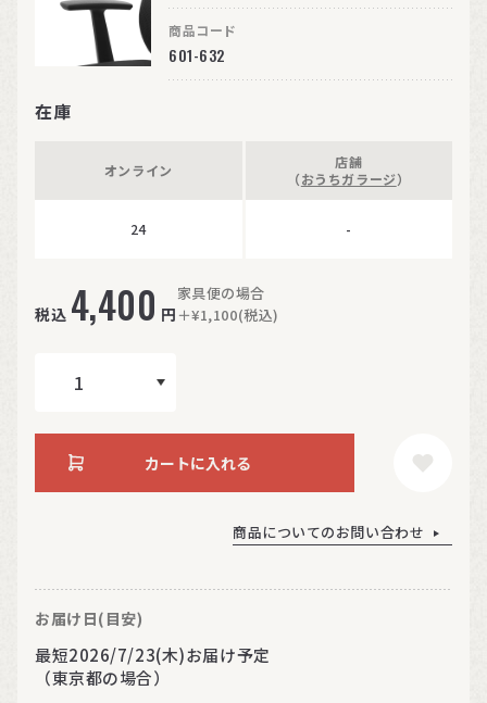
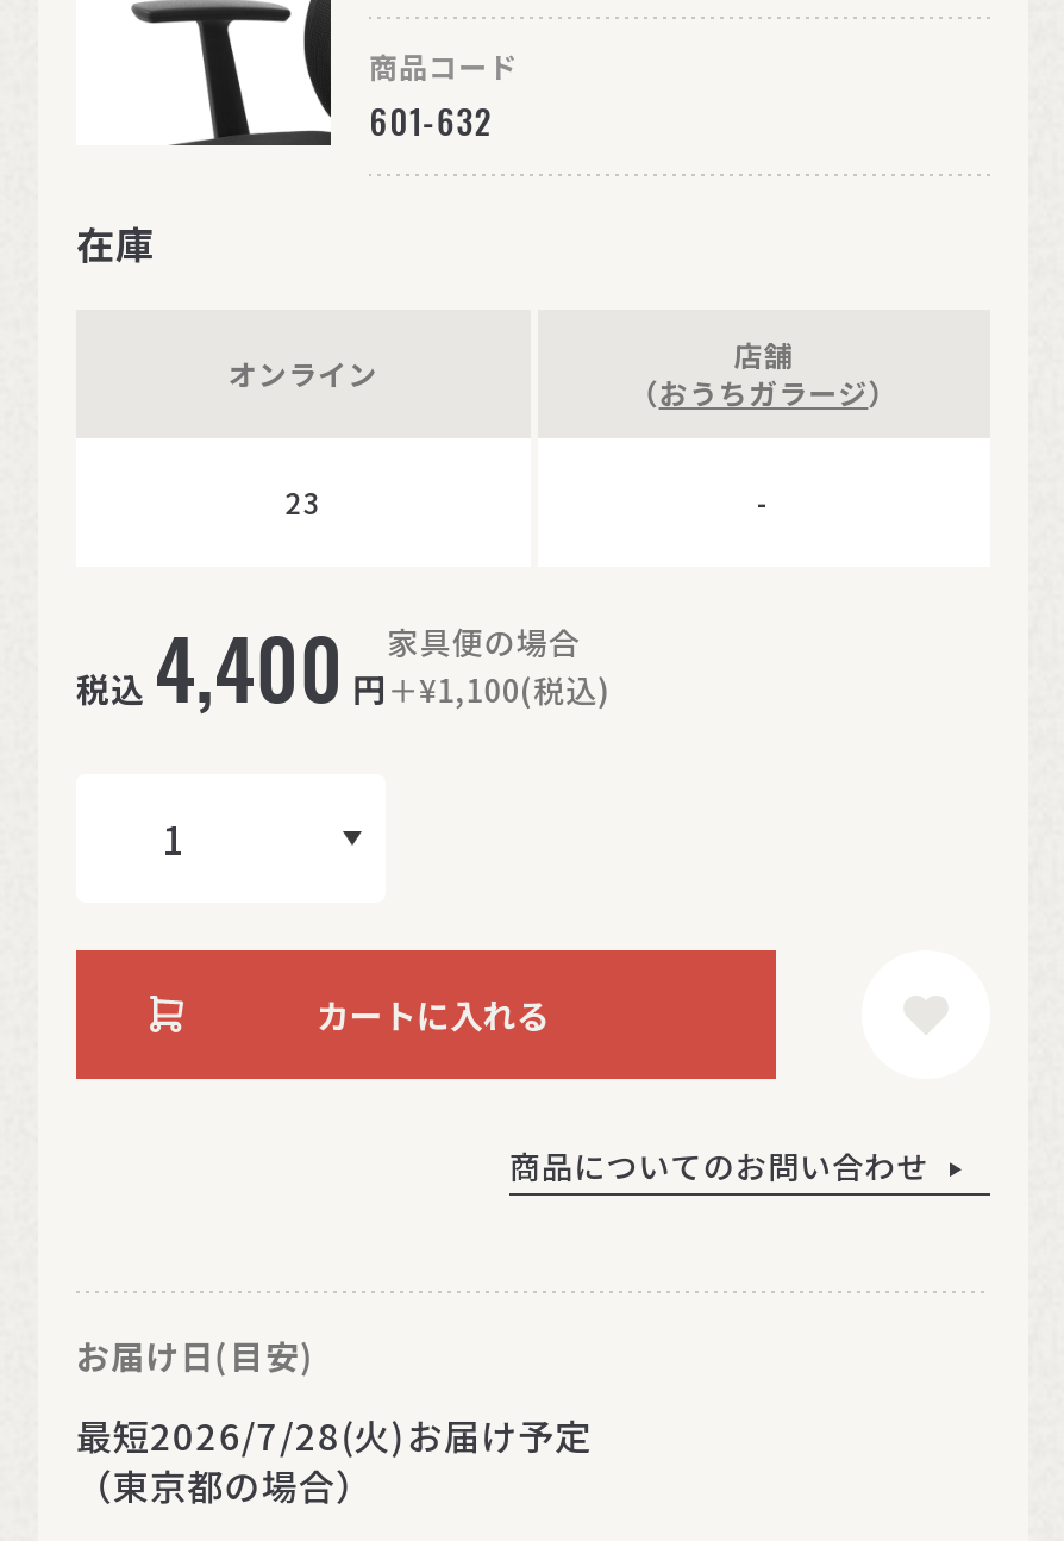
[130,220,147,238] 24 -> [285,481,321,522] 23
[35,643,270,666] 最短2026/7/23(木)お届け予定 -> [76,1410,592,1460] 最短2026/7/28(火)お届け予定

